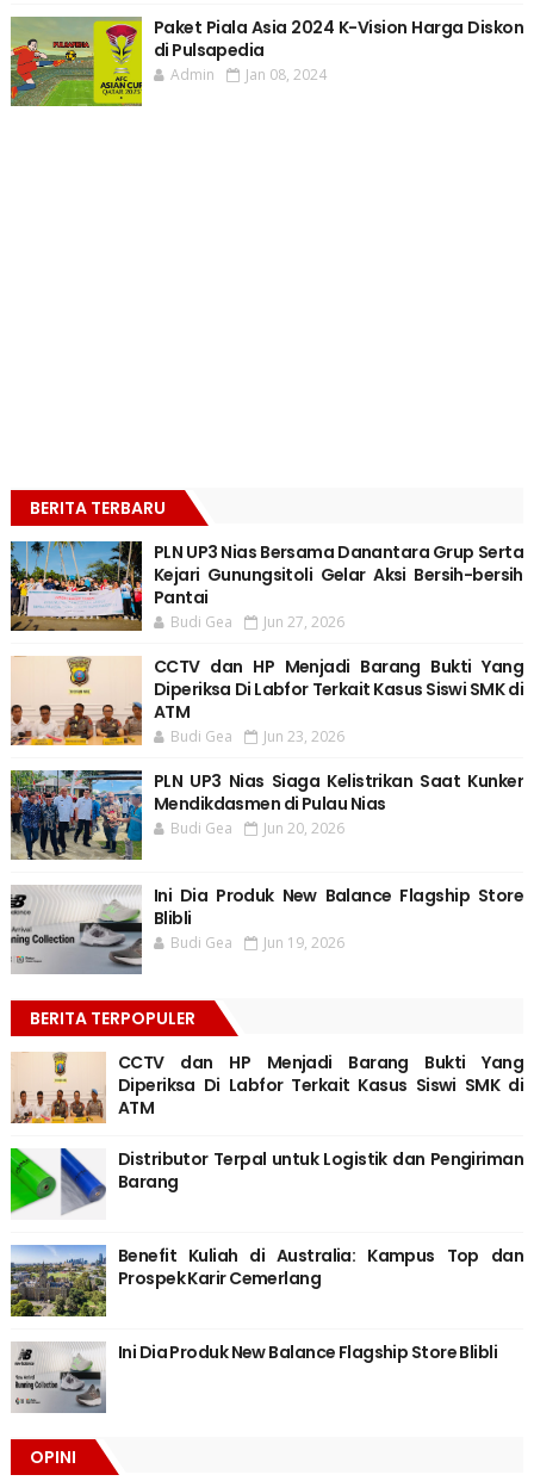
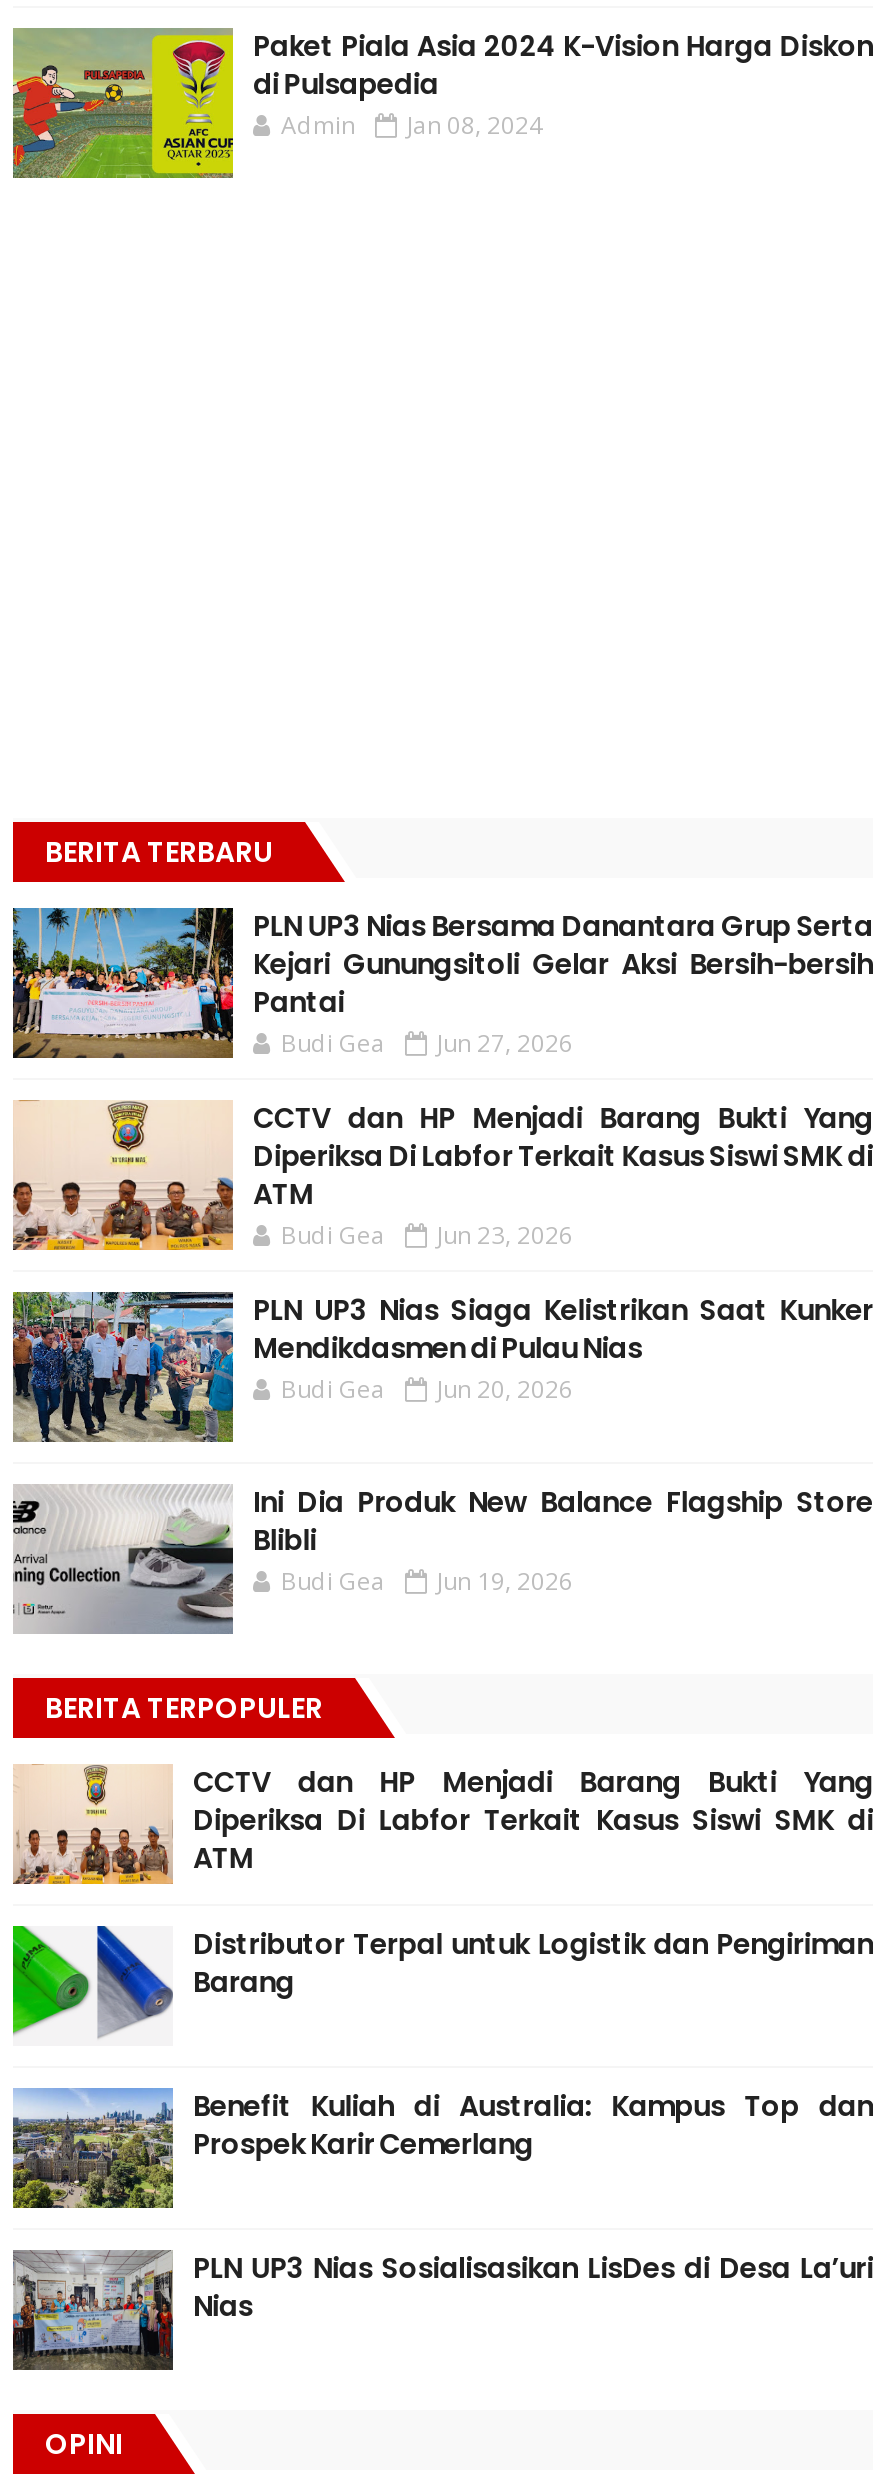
[11,1340,497,1413] [image] | Ini Dia Produk New Balance Flagship Store Blibli -> [11,2247,873,2372] [image] | PLN UP3 Nias Sosialisasikan LisDes di Desa La’uri | Nias

